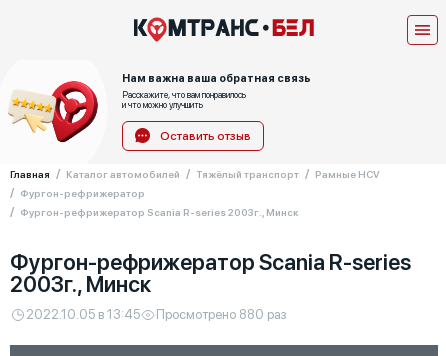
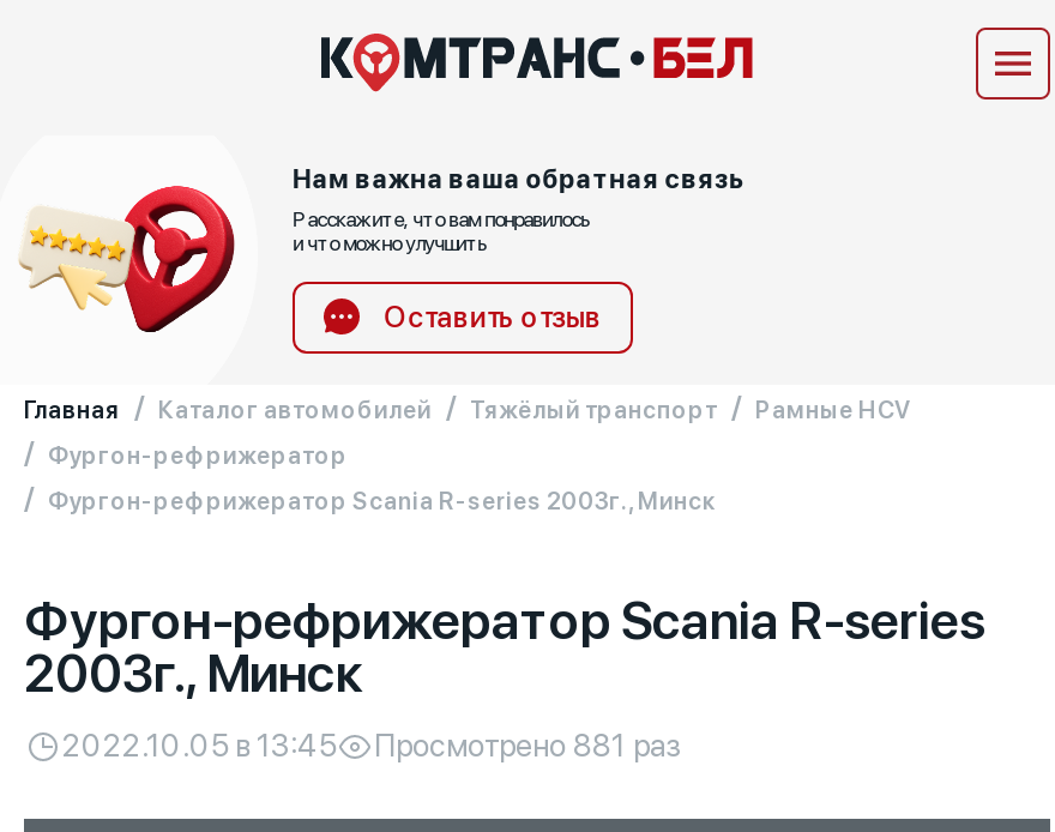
[156,307,286,322] Просмотрено 880 раз -> [374,728,679,764] Просмотрено 881 раз

